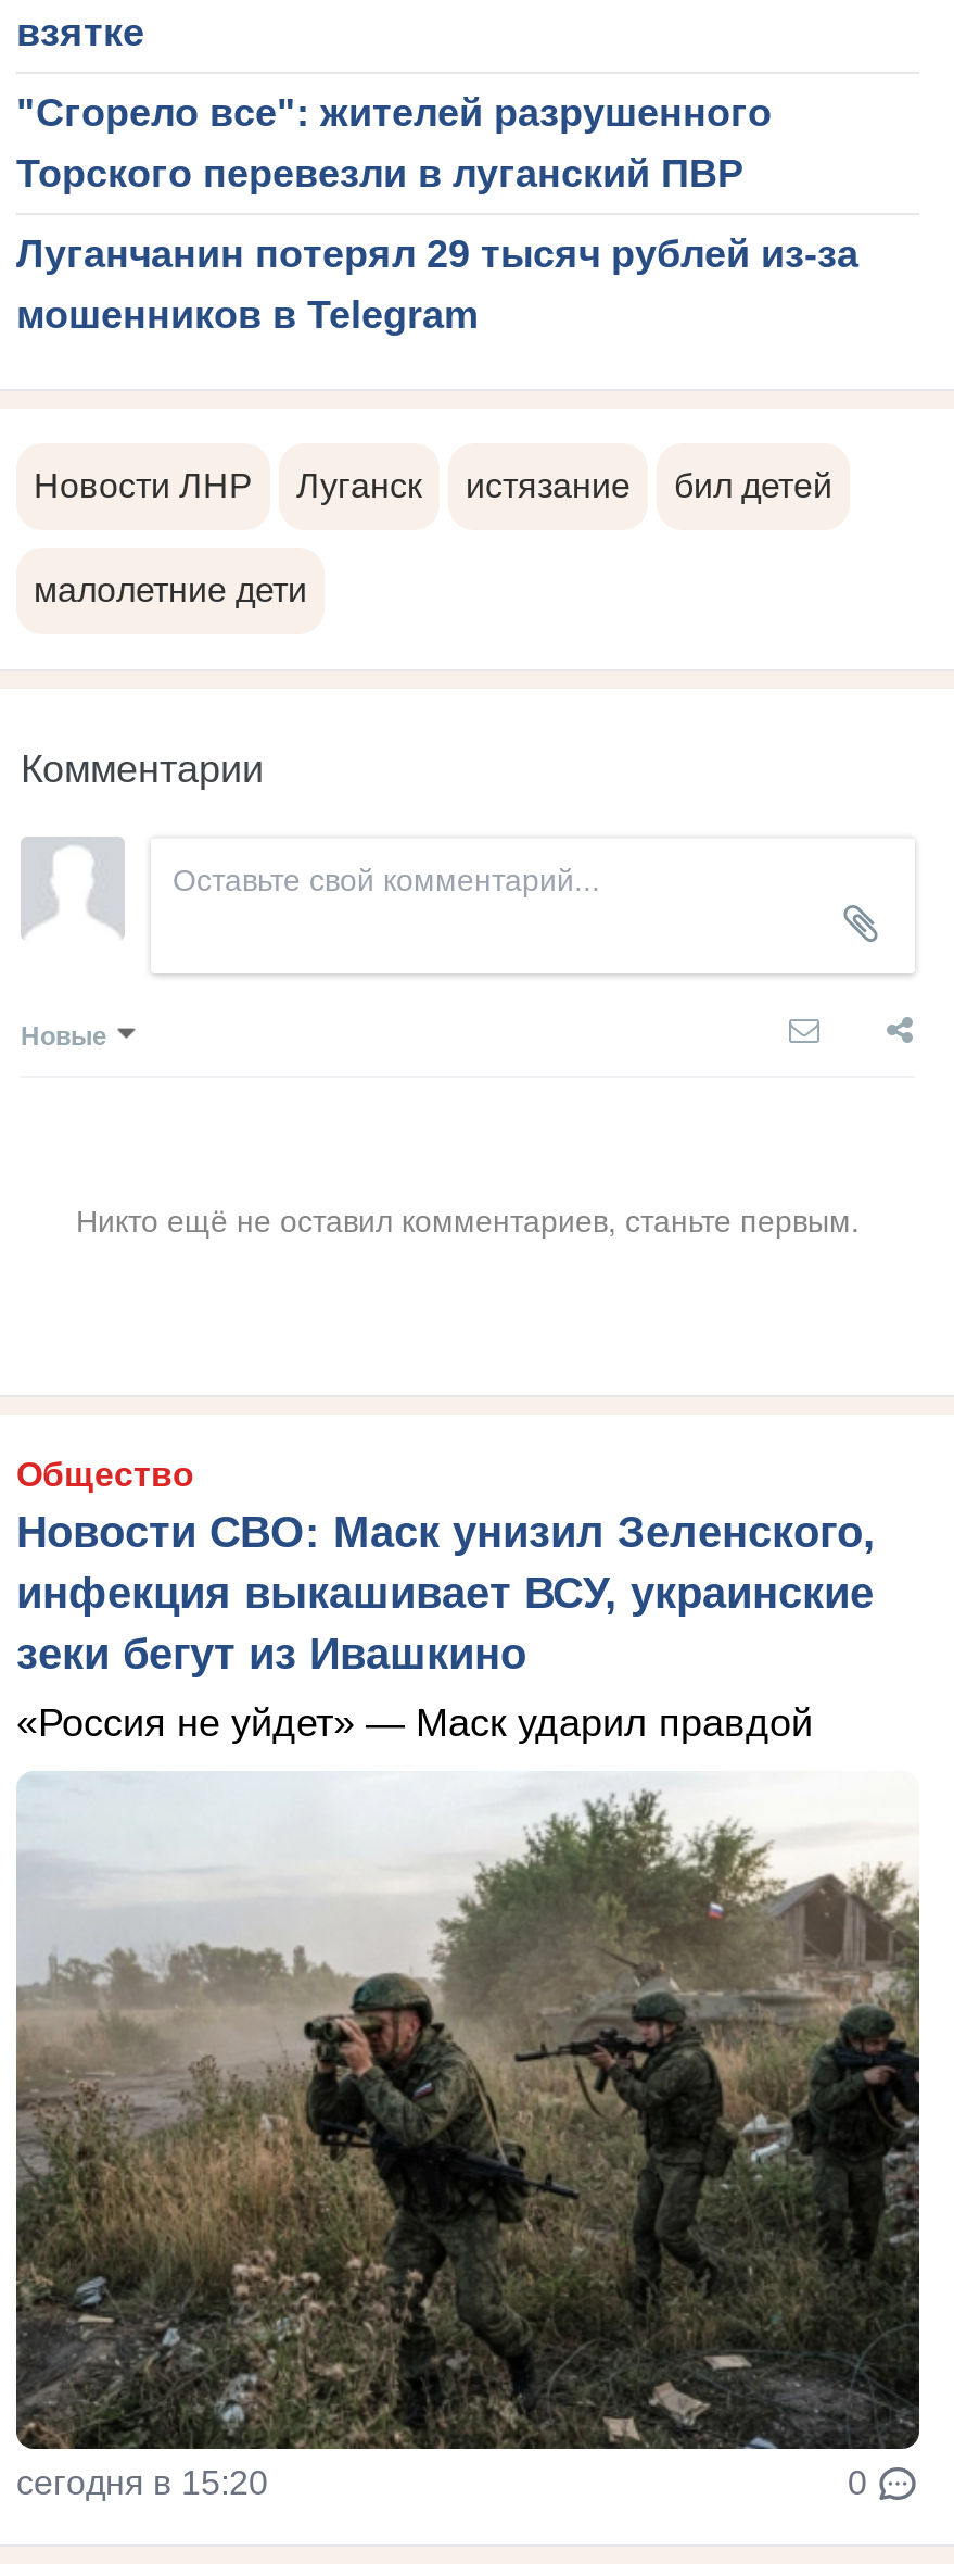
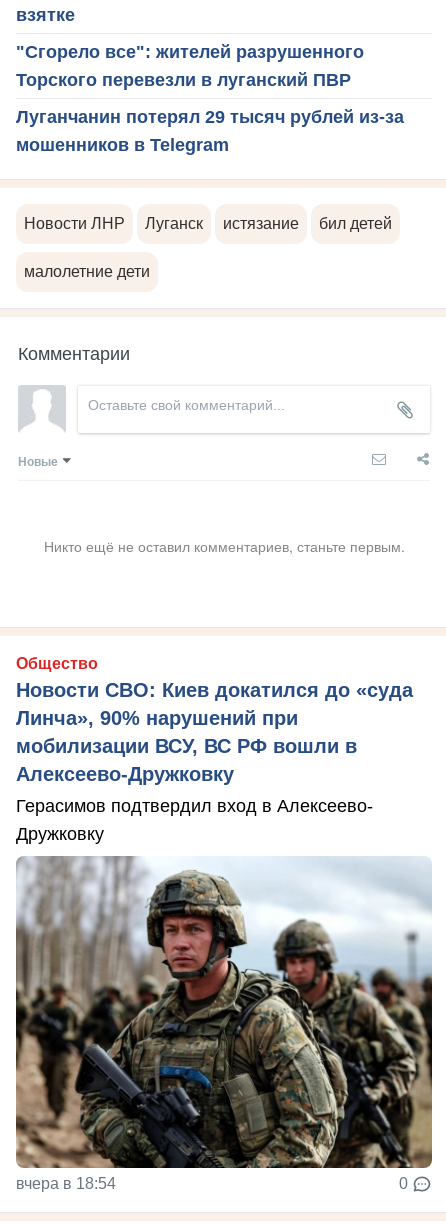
[16,1508,876,1677] Новости СВО: Маск унизил Зеленского, | инфекция выкашивает ВСУ, украинские | зеки бегут из Ивашкино -> [16,679,413,785] Новости СВО: Киев докатился до «суда | Линча», 90% нарушений при | мобилизации ВСУ, ВС РФ вошли в | Алексеево-Дружковку
[16,1701,813,1744] «Россия не уйдет» — Маск ударил правдой -> [16,796,373,844] Герасимов подтвердил вход в Алексеево- | Дружковку
[14,1821,921,2501] [image] | сегодня в 15:20 -> [16,856,433,1192] [image] | вчера в 18:54

